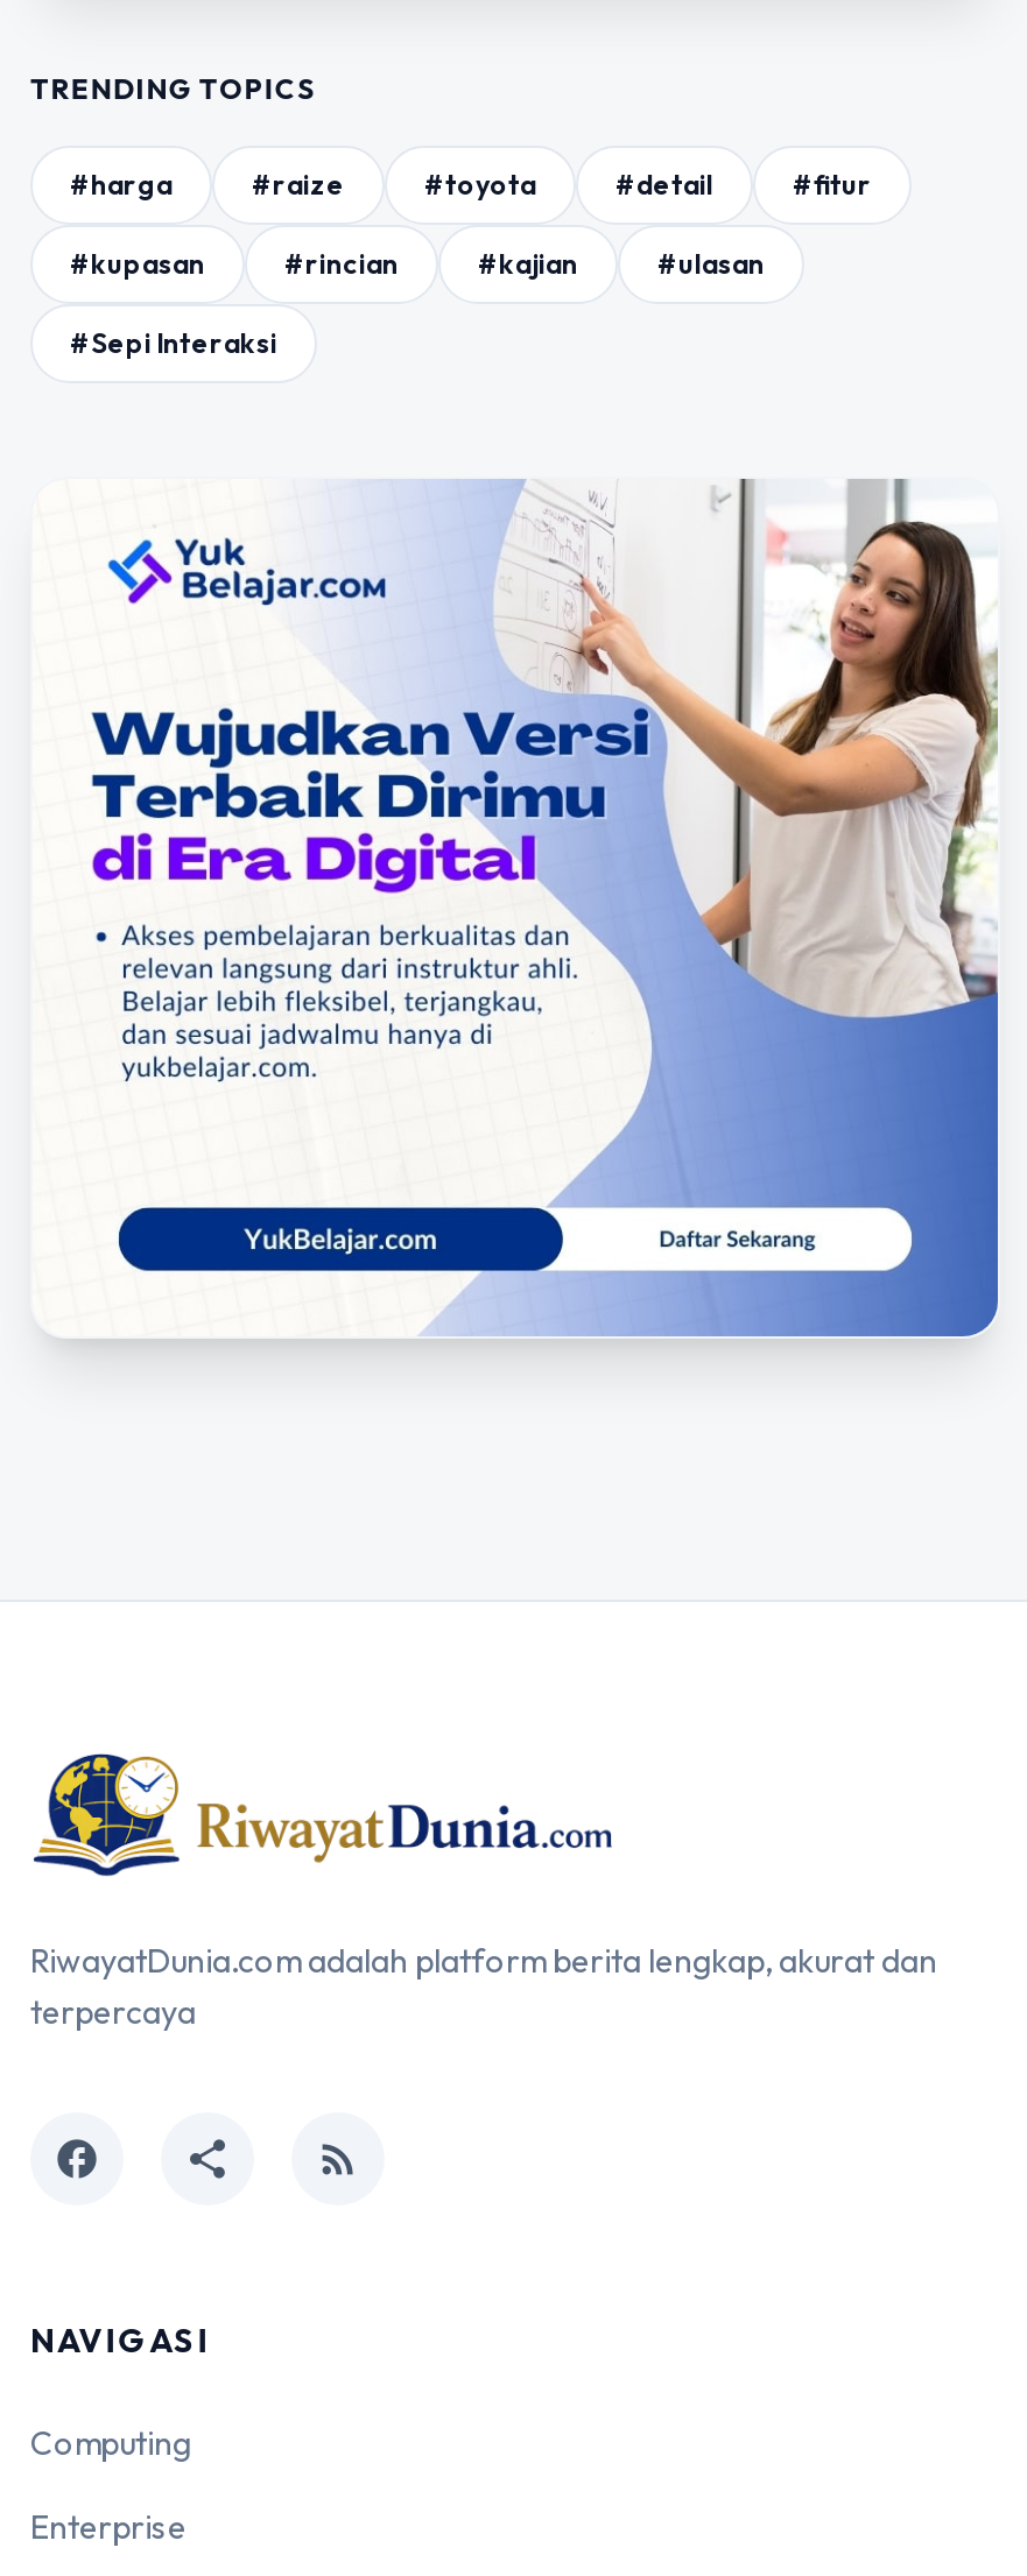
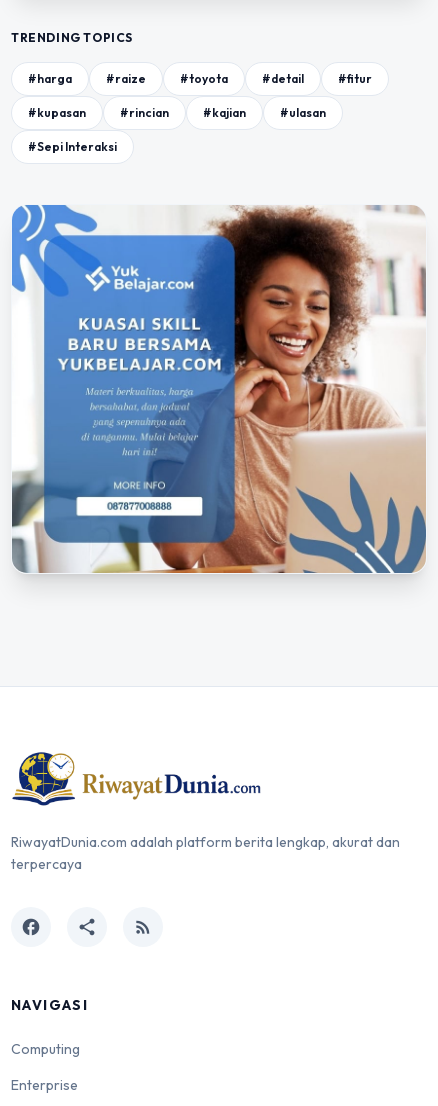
[33,478,1000,1338] [image] -> [11,204,427,574] [image]

